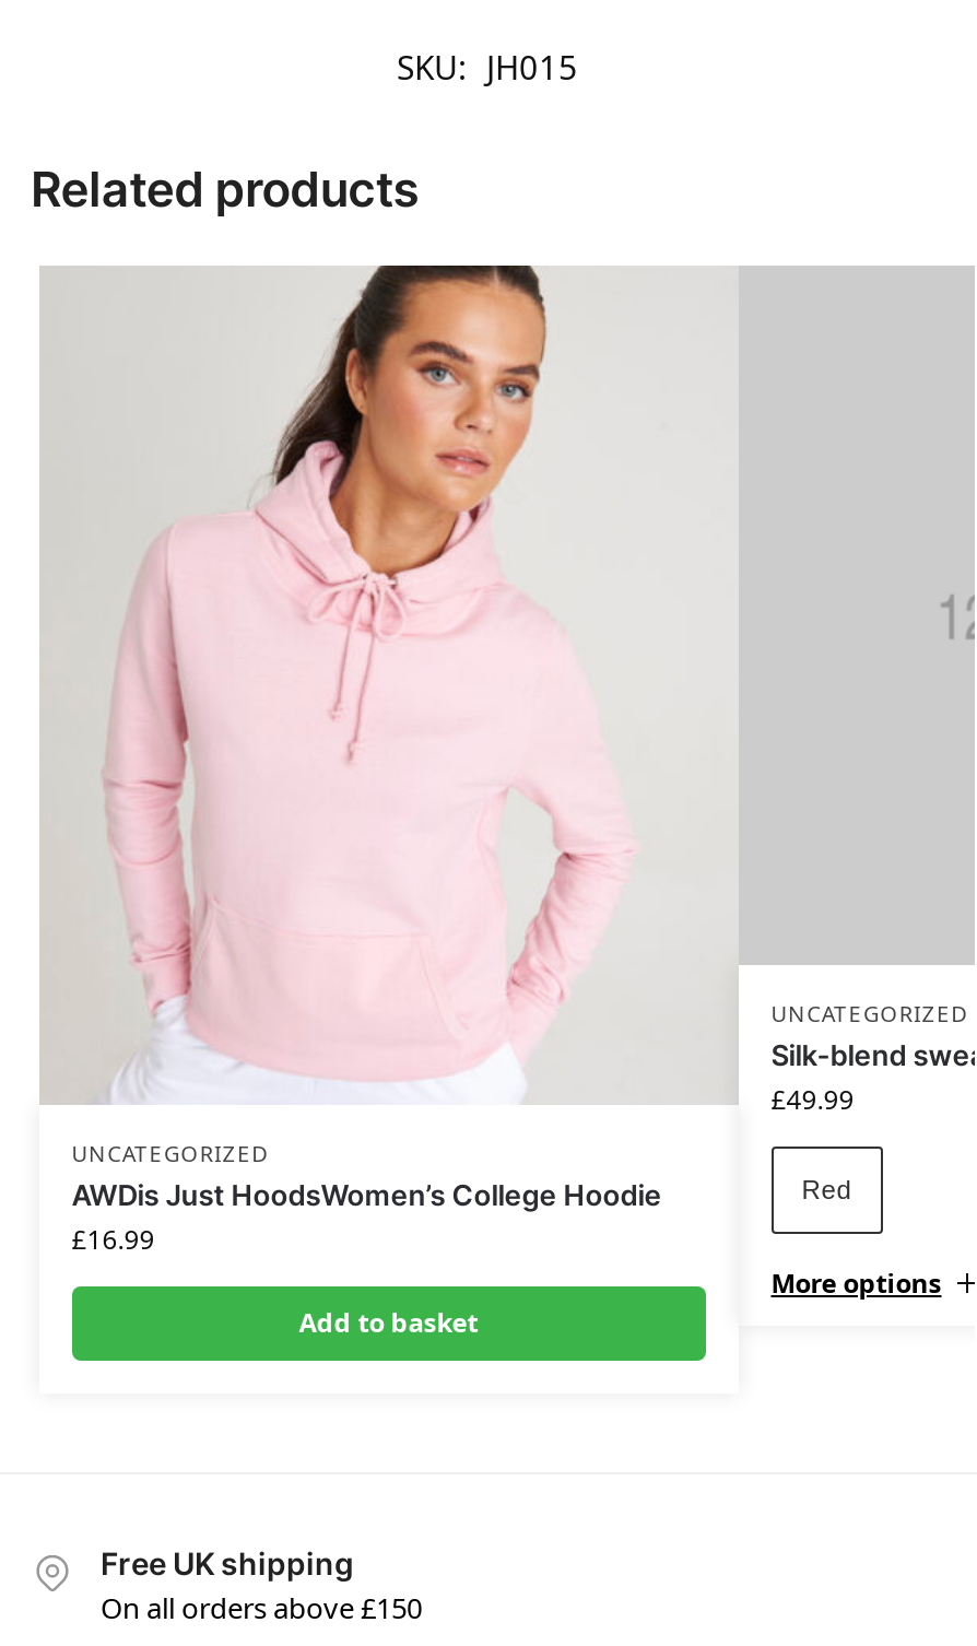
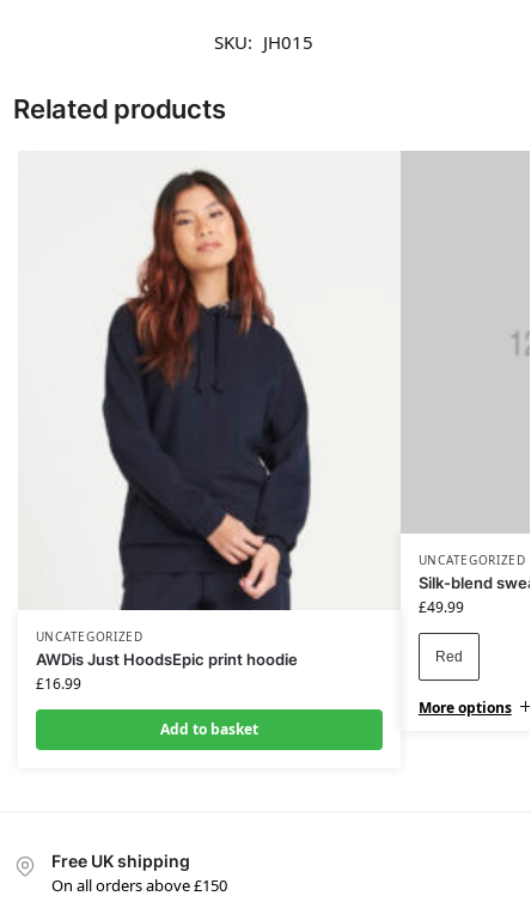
[42,263,662,1211] [image] | AWDis Just HoodsWomen’s College Hoodie -> [20,151,326,668] [image] | AWDis Just HoodsEpic print hoodie

